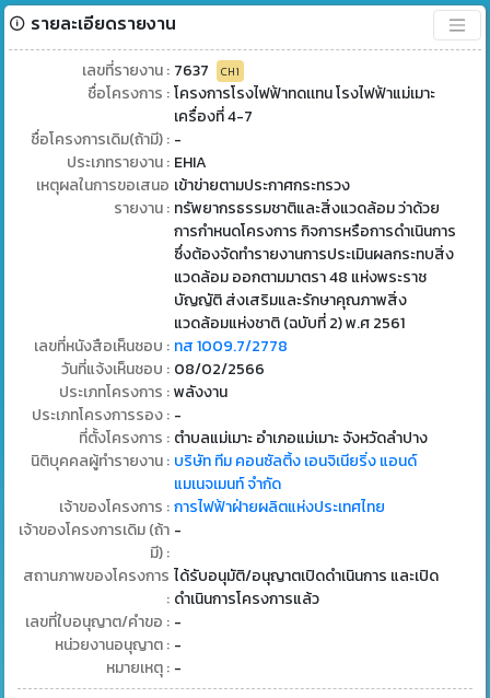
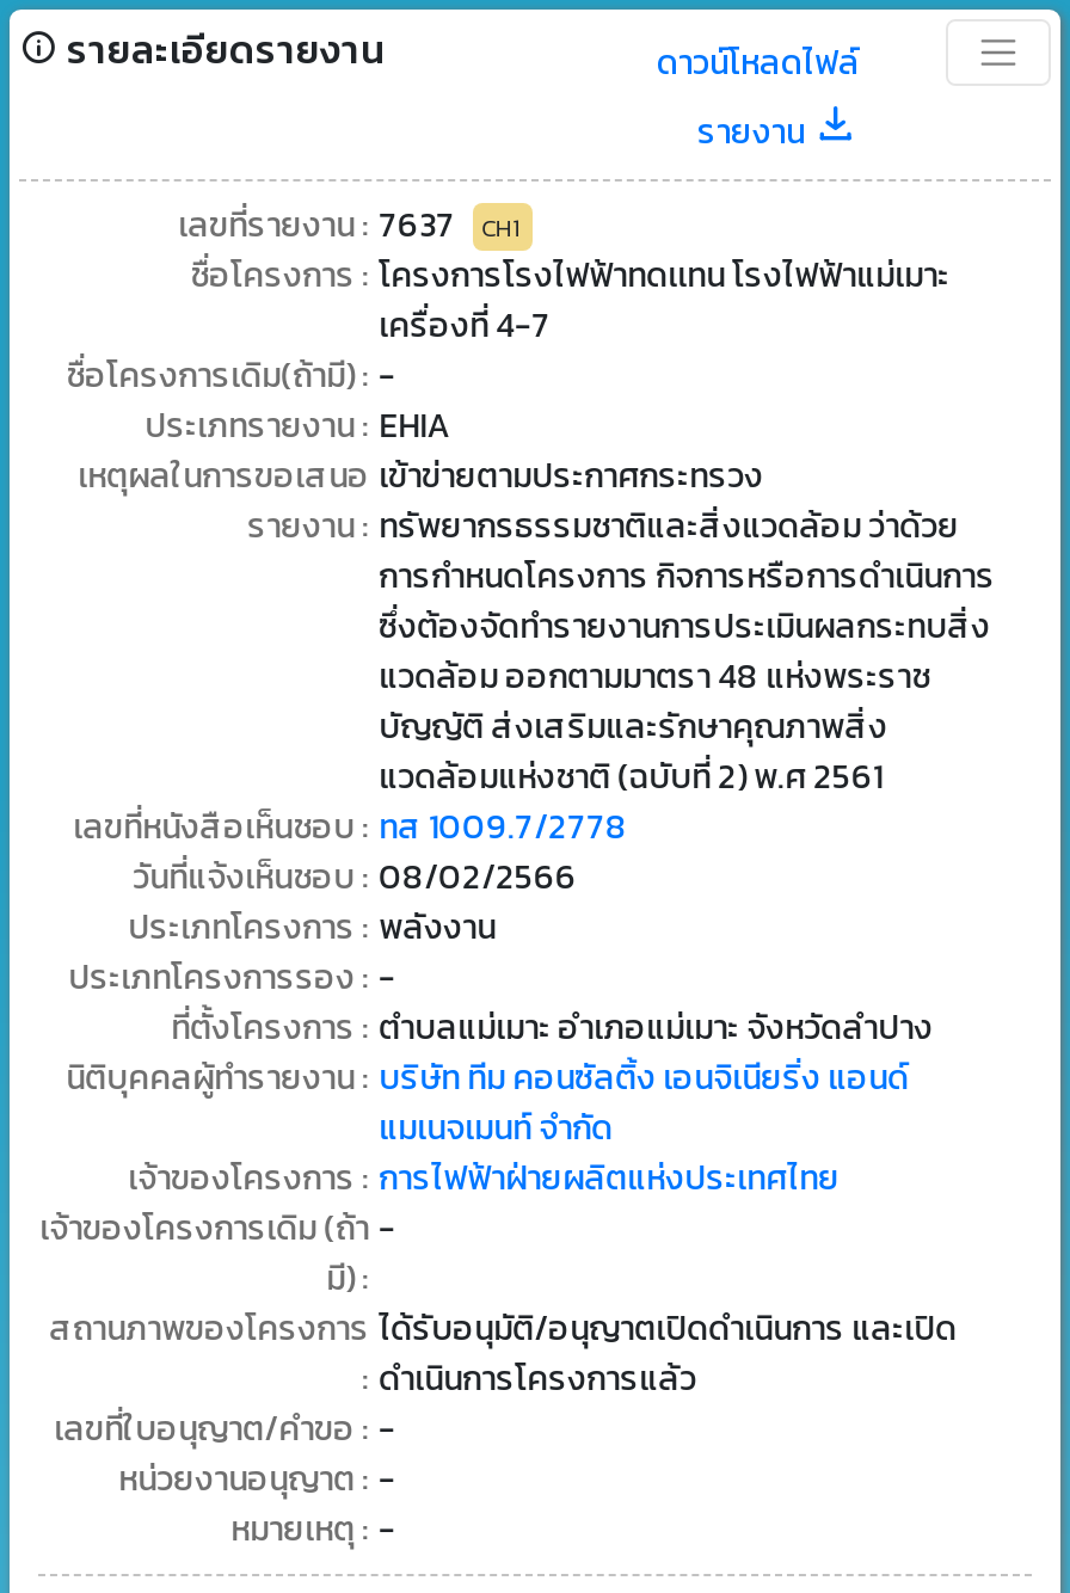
none -> [657,39,860,158] ดาวน์โหลดไฟล์ | รายงาน

